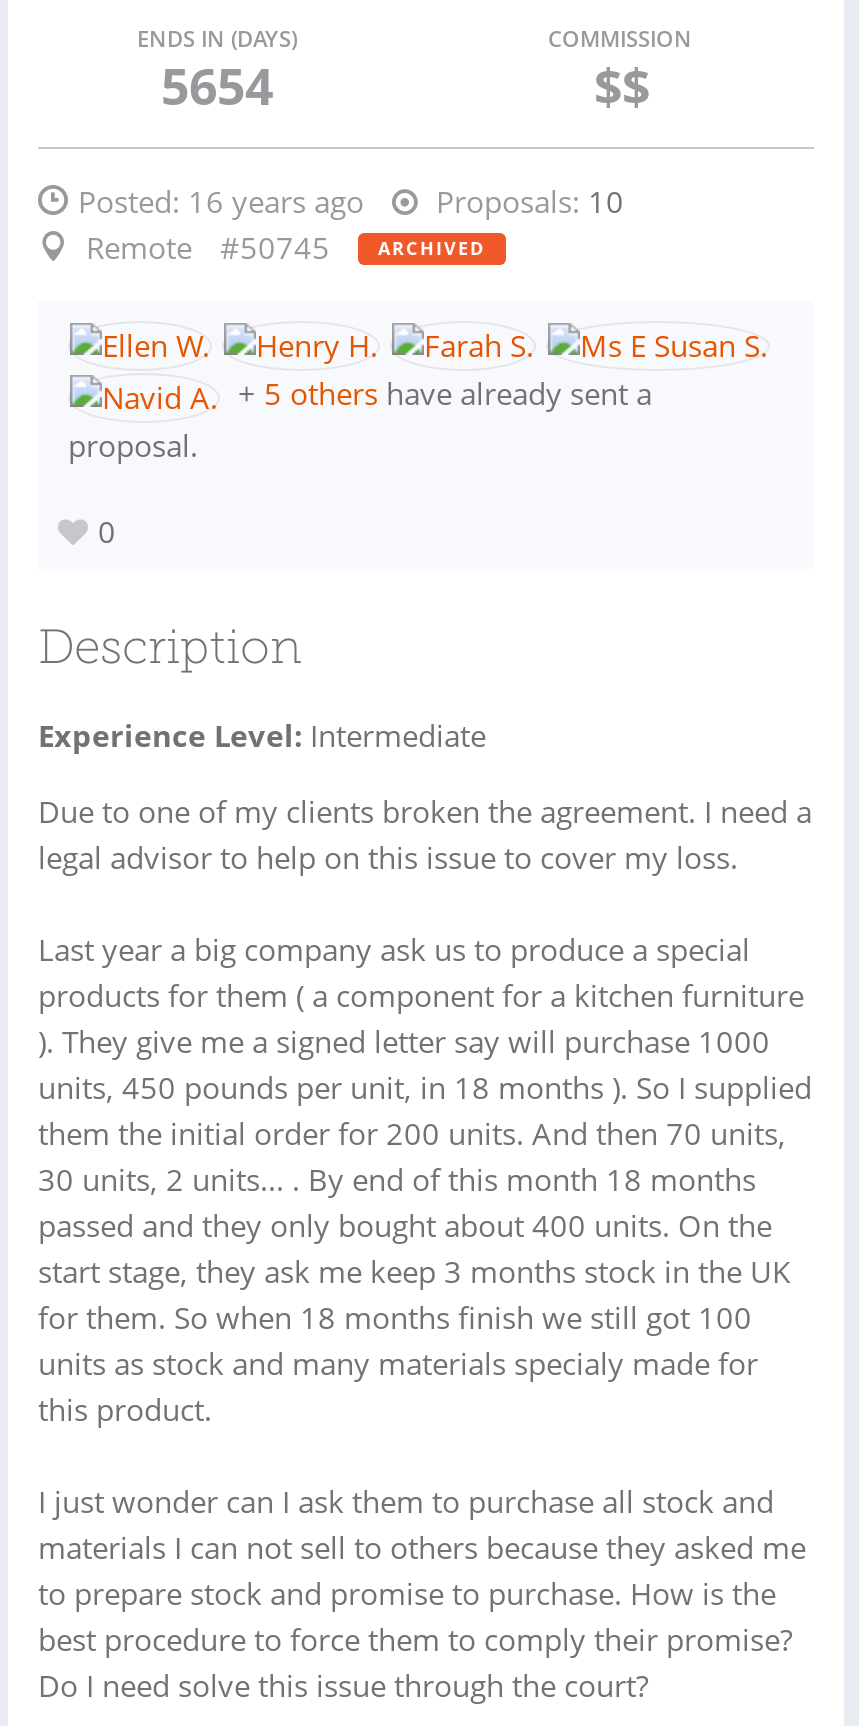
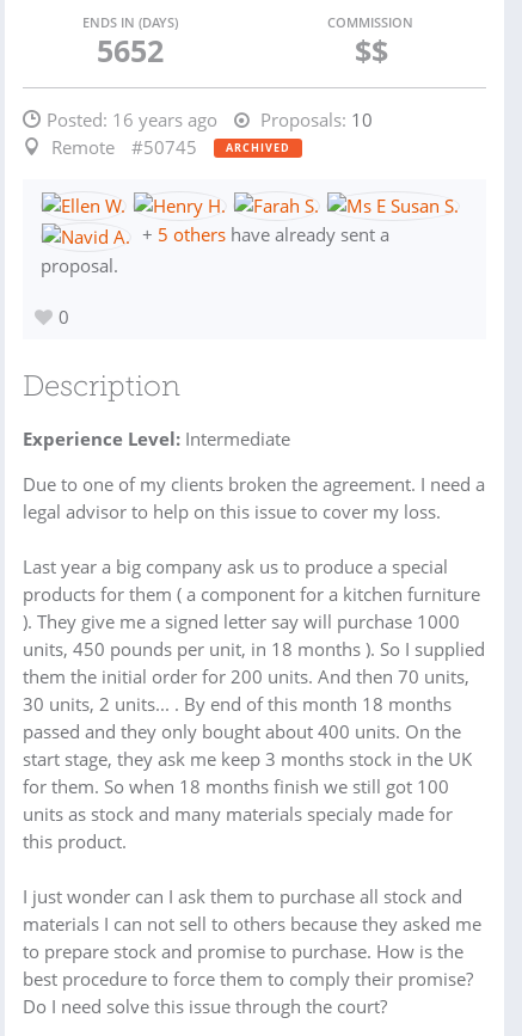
[161,51,273,119] 5654 -> [96,30,163,71] 5652

